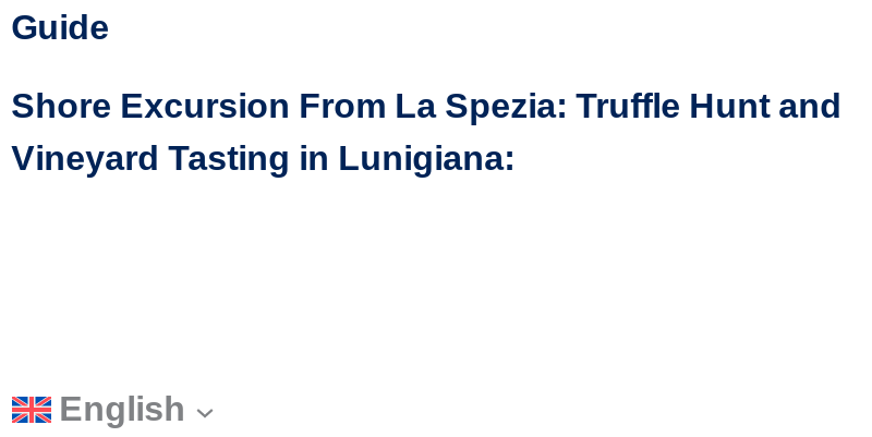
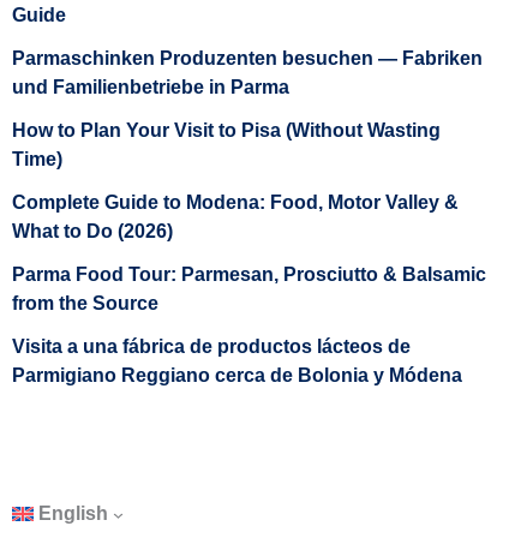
[11,88,842,177] Shore Excursion From La Spezia: Truffle Hunt and | Vineyard Tasting in Lunigiana: -> [12,48,486,386] Parmaschinken Produzenten besuchen — Fabriken | und Familienbetriebe in Parma | How to Plan Your Visit to Pisa (Without Wasting | Time) | Complete Guide to Modena: Food, Motor Valley & | What to Do (2026) | Parma Food Tour: Parmesan, Prosciutto & Balsamic | from the Source | Visita a una fábrica de productos lácteos de | Parmigiano Reggiano cerca de Bolonia y Módena

